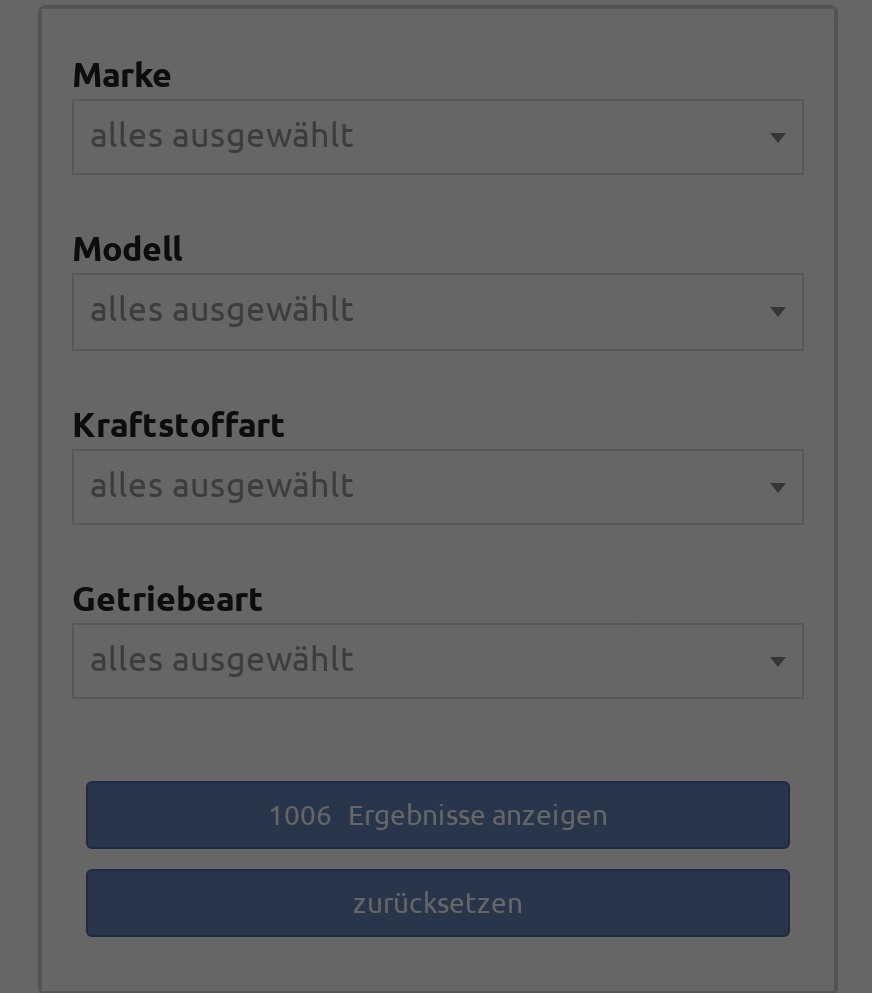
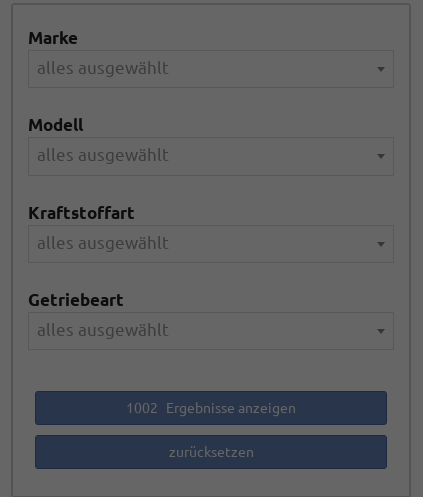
[268,799,608,831] 1006 Ergebnisse anzeigen -> [126,400,296,416] 1002 Ergebnisse anzeigen

